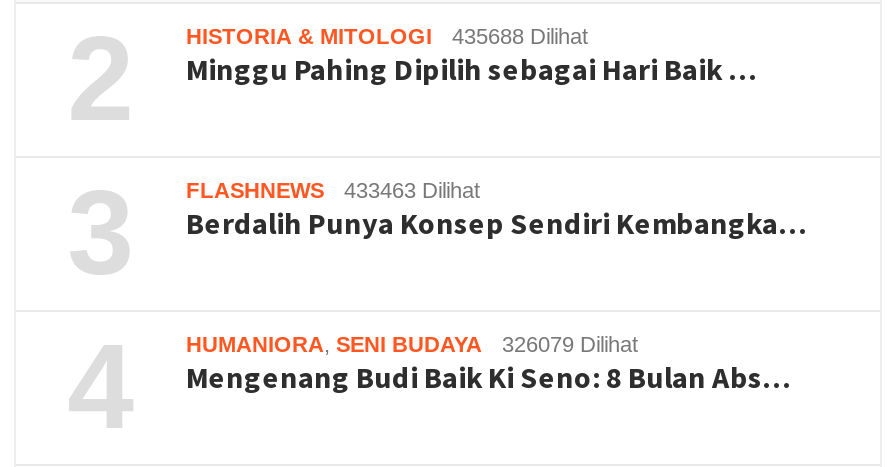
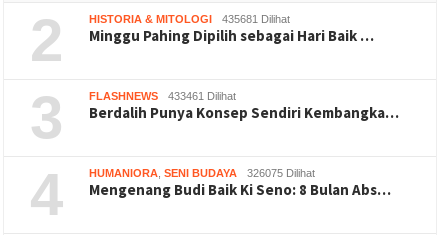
[186,24,588,48] HISTORIA & MITOLOGI 435688 Dilihat -> [89,13,290,25] HISTORIA & MITOLOGI 435681 Dilihat
[186,178,480,202] FLASHNEWS 433463 Dilihat -> [89,90,236,102] FLASHNEWS 433461 Dilihat
[186,332,638,356] HUMANIORA, SENI BUDAYA 326079 Dilihat -> [89,167,315,179] HUMANIORA, SENI BUDAYA 326075 Dilihat

